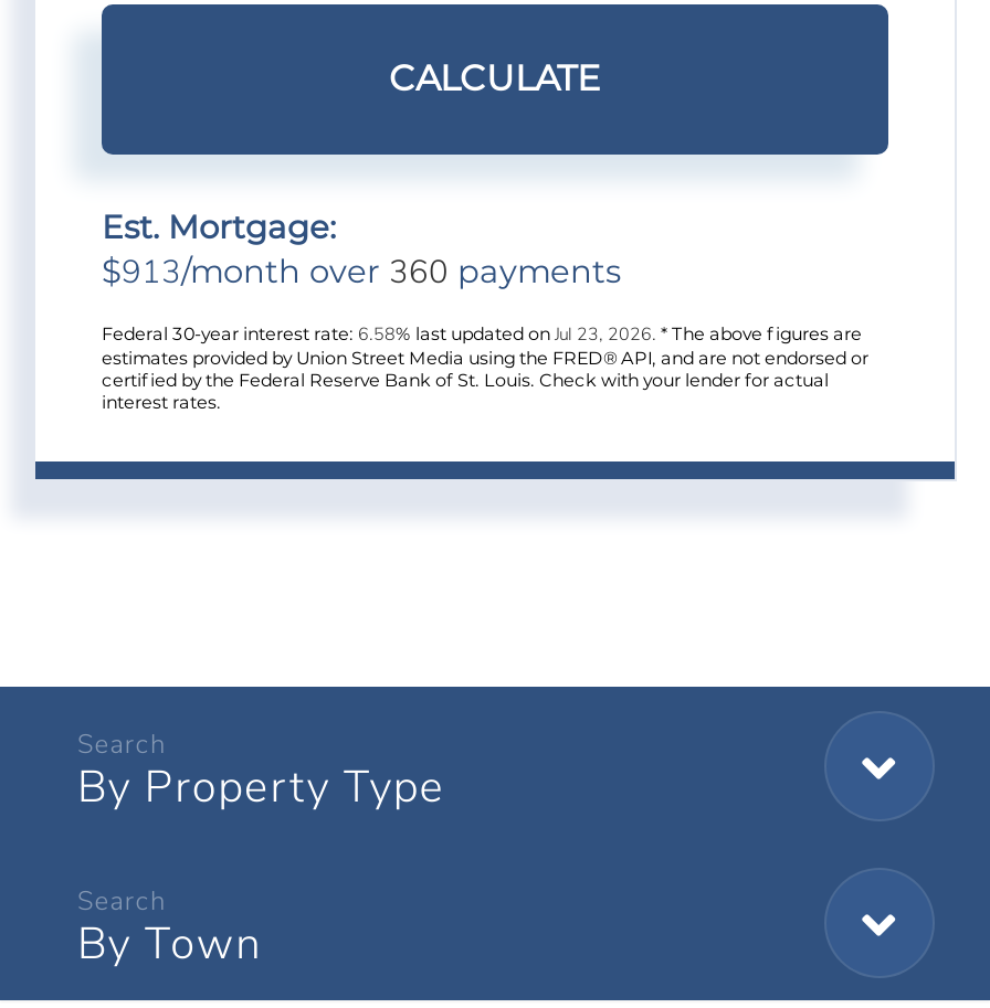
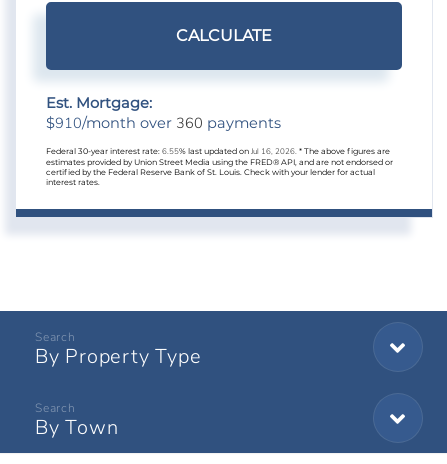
[102,250,621,295] $913/month over 360 payments -> [46,113,281,133] $910/month over 360 payments
[102,323,862,348] Federal 30-year interest rate: 6.58% last updated on Jul 23, 2026. * The above figures are -> [46,146,390,157] Federal 30-year interest rate: 6.55% last updated on Jul 16, 2026. * The above figures are

